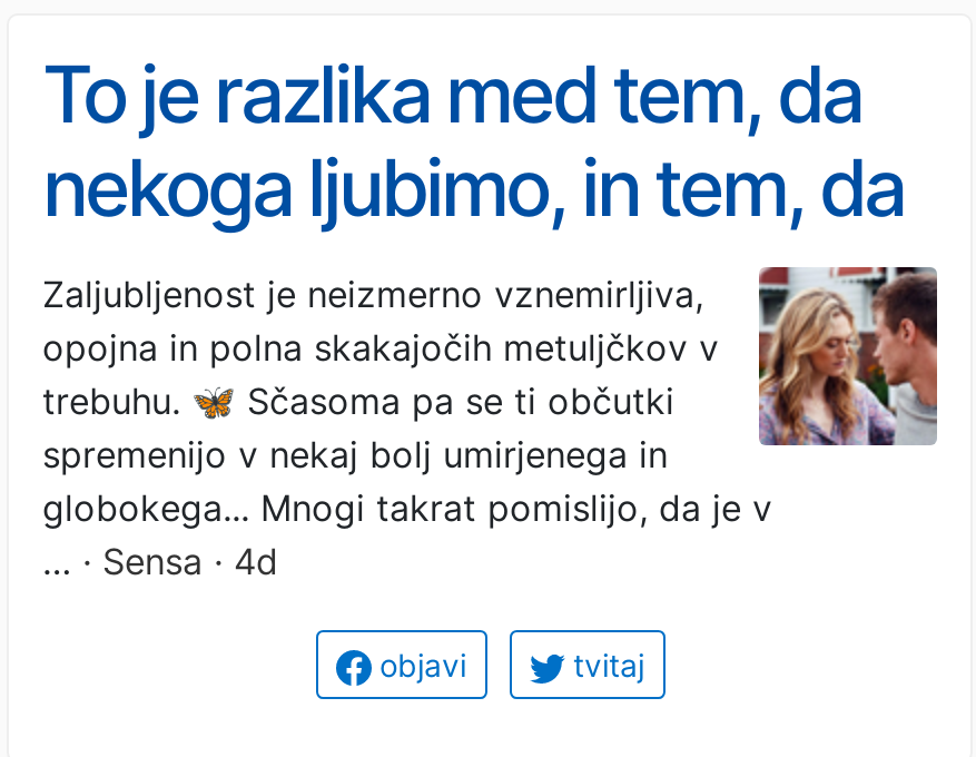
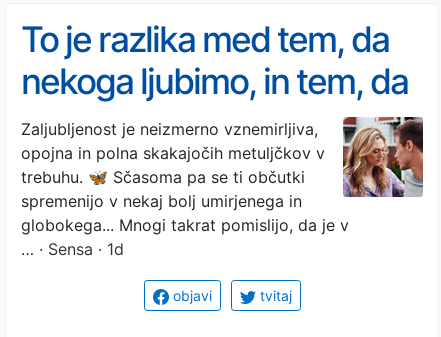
[42,538,278,582] … · Sensa · 4d -> [21,239,124,259] … · Sensa · 1d

